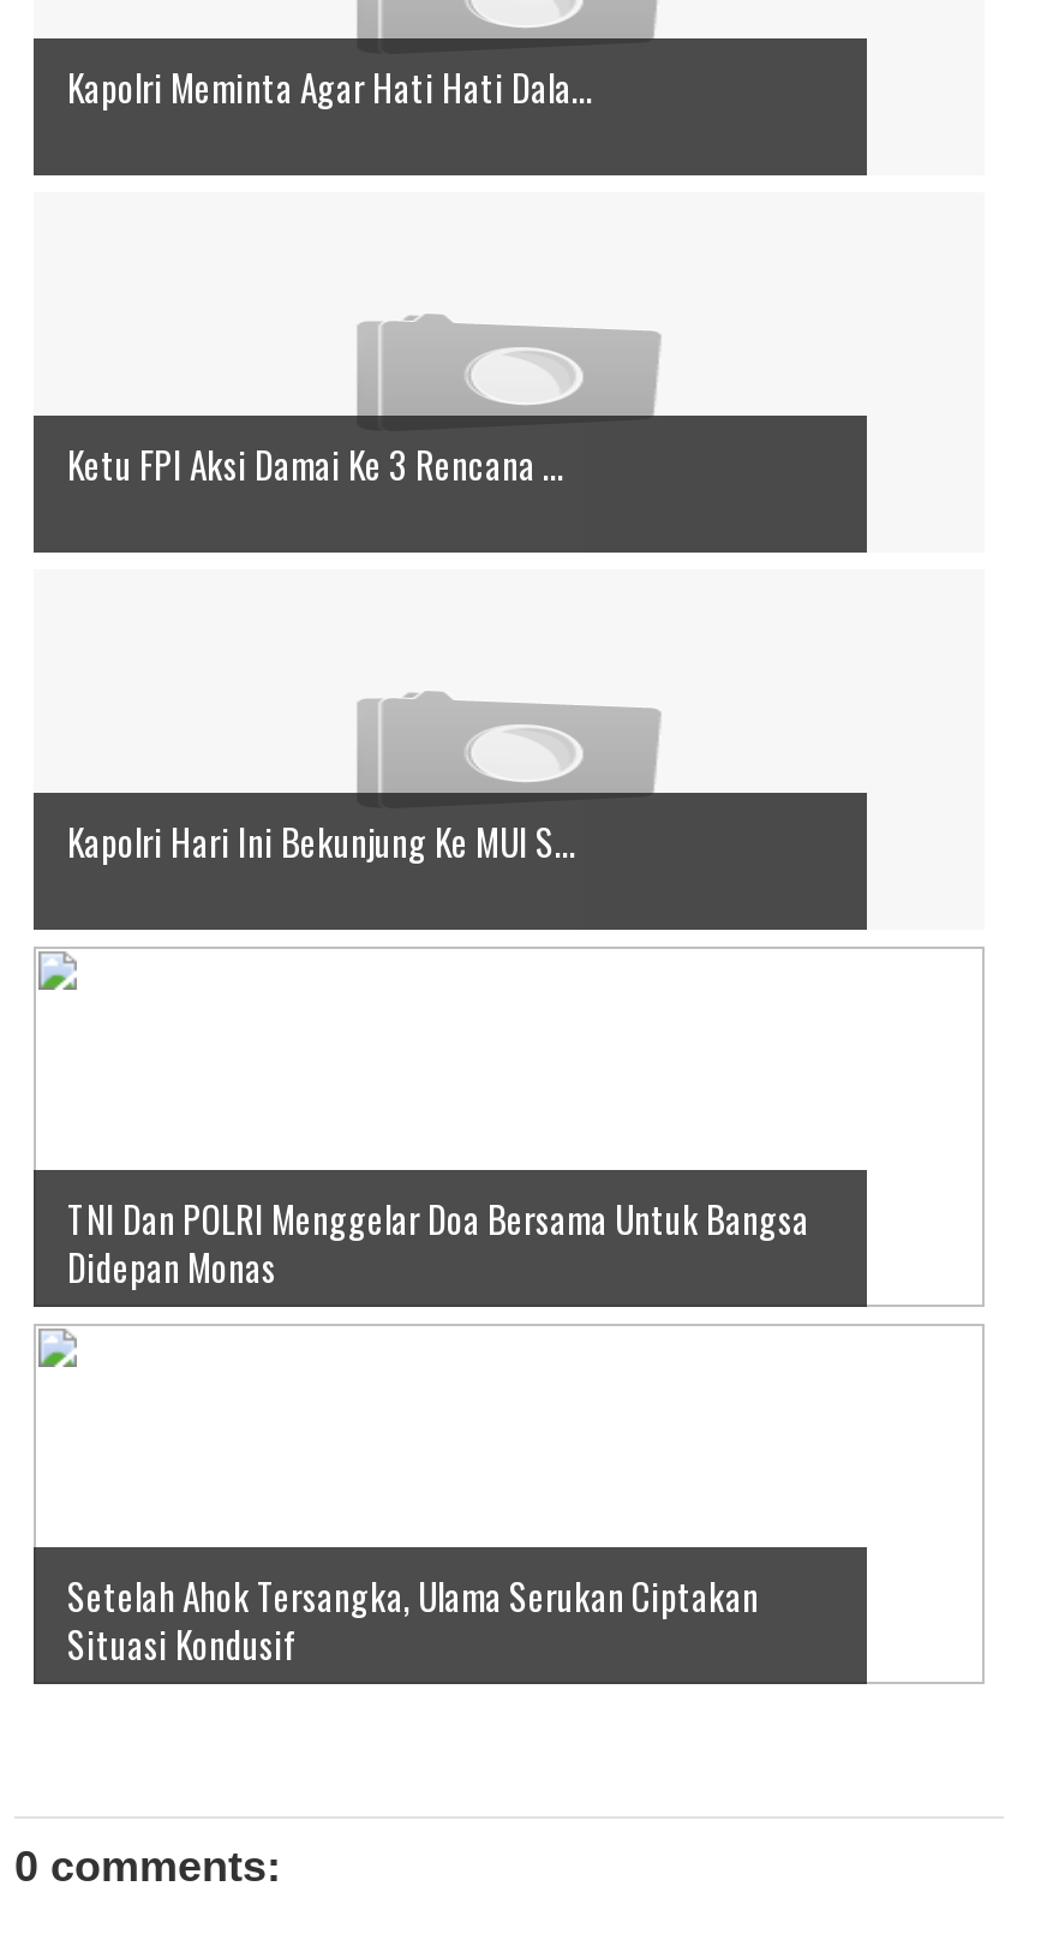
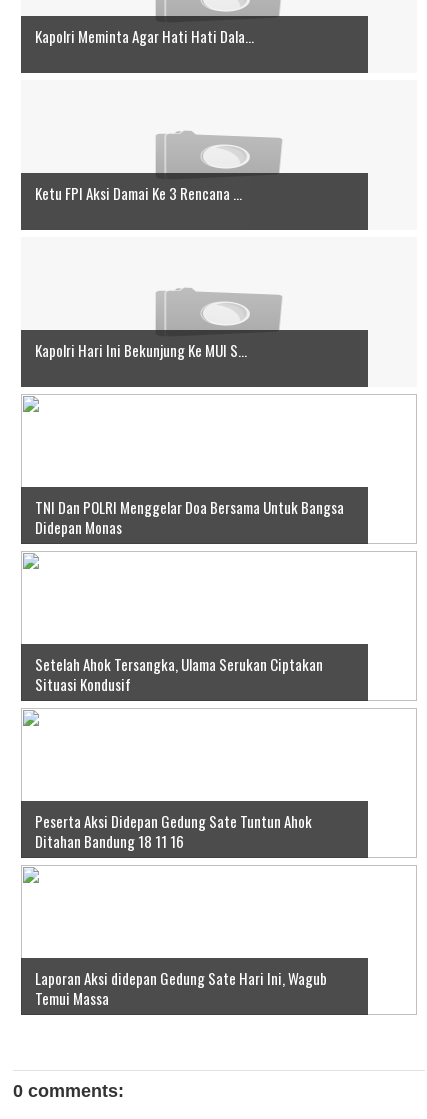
none -> [35,810,312,852] Peserta Aksi Didepan Gedung Sate Tuntun Ahok | Ditahan Bandung 18 11 16
none -> [35,967,327,1009] Laporan Aksi didepan Gedung Sate Hari Ini, Wagub | Temui Massa

